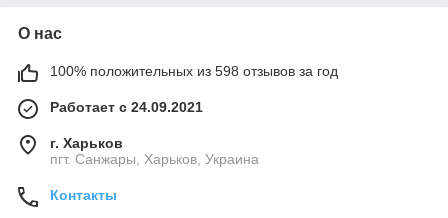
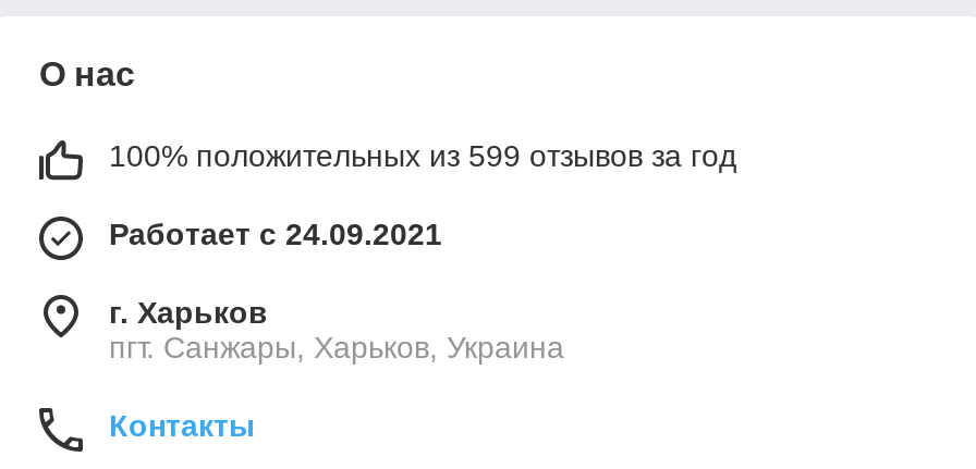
[50,63,338,79] 100% положительных из 598 отзывов за год -> [109,139,736,174] 100% положительных из 599 отзывов за год

